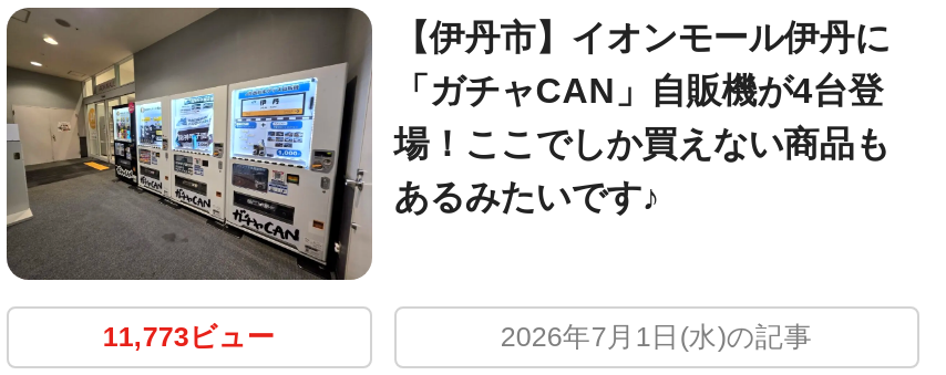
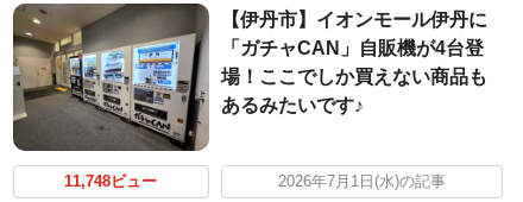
[103,322,275,353] 11,773ビュー -> [65,173,157,190] 11,748ビュー

